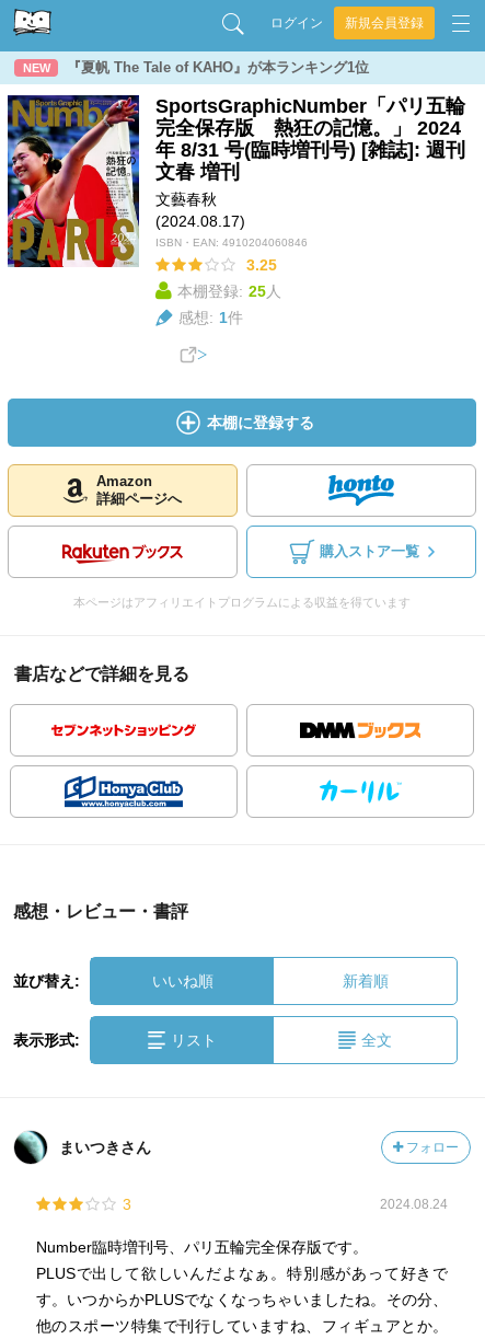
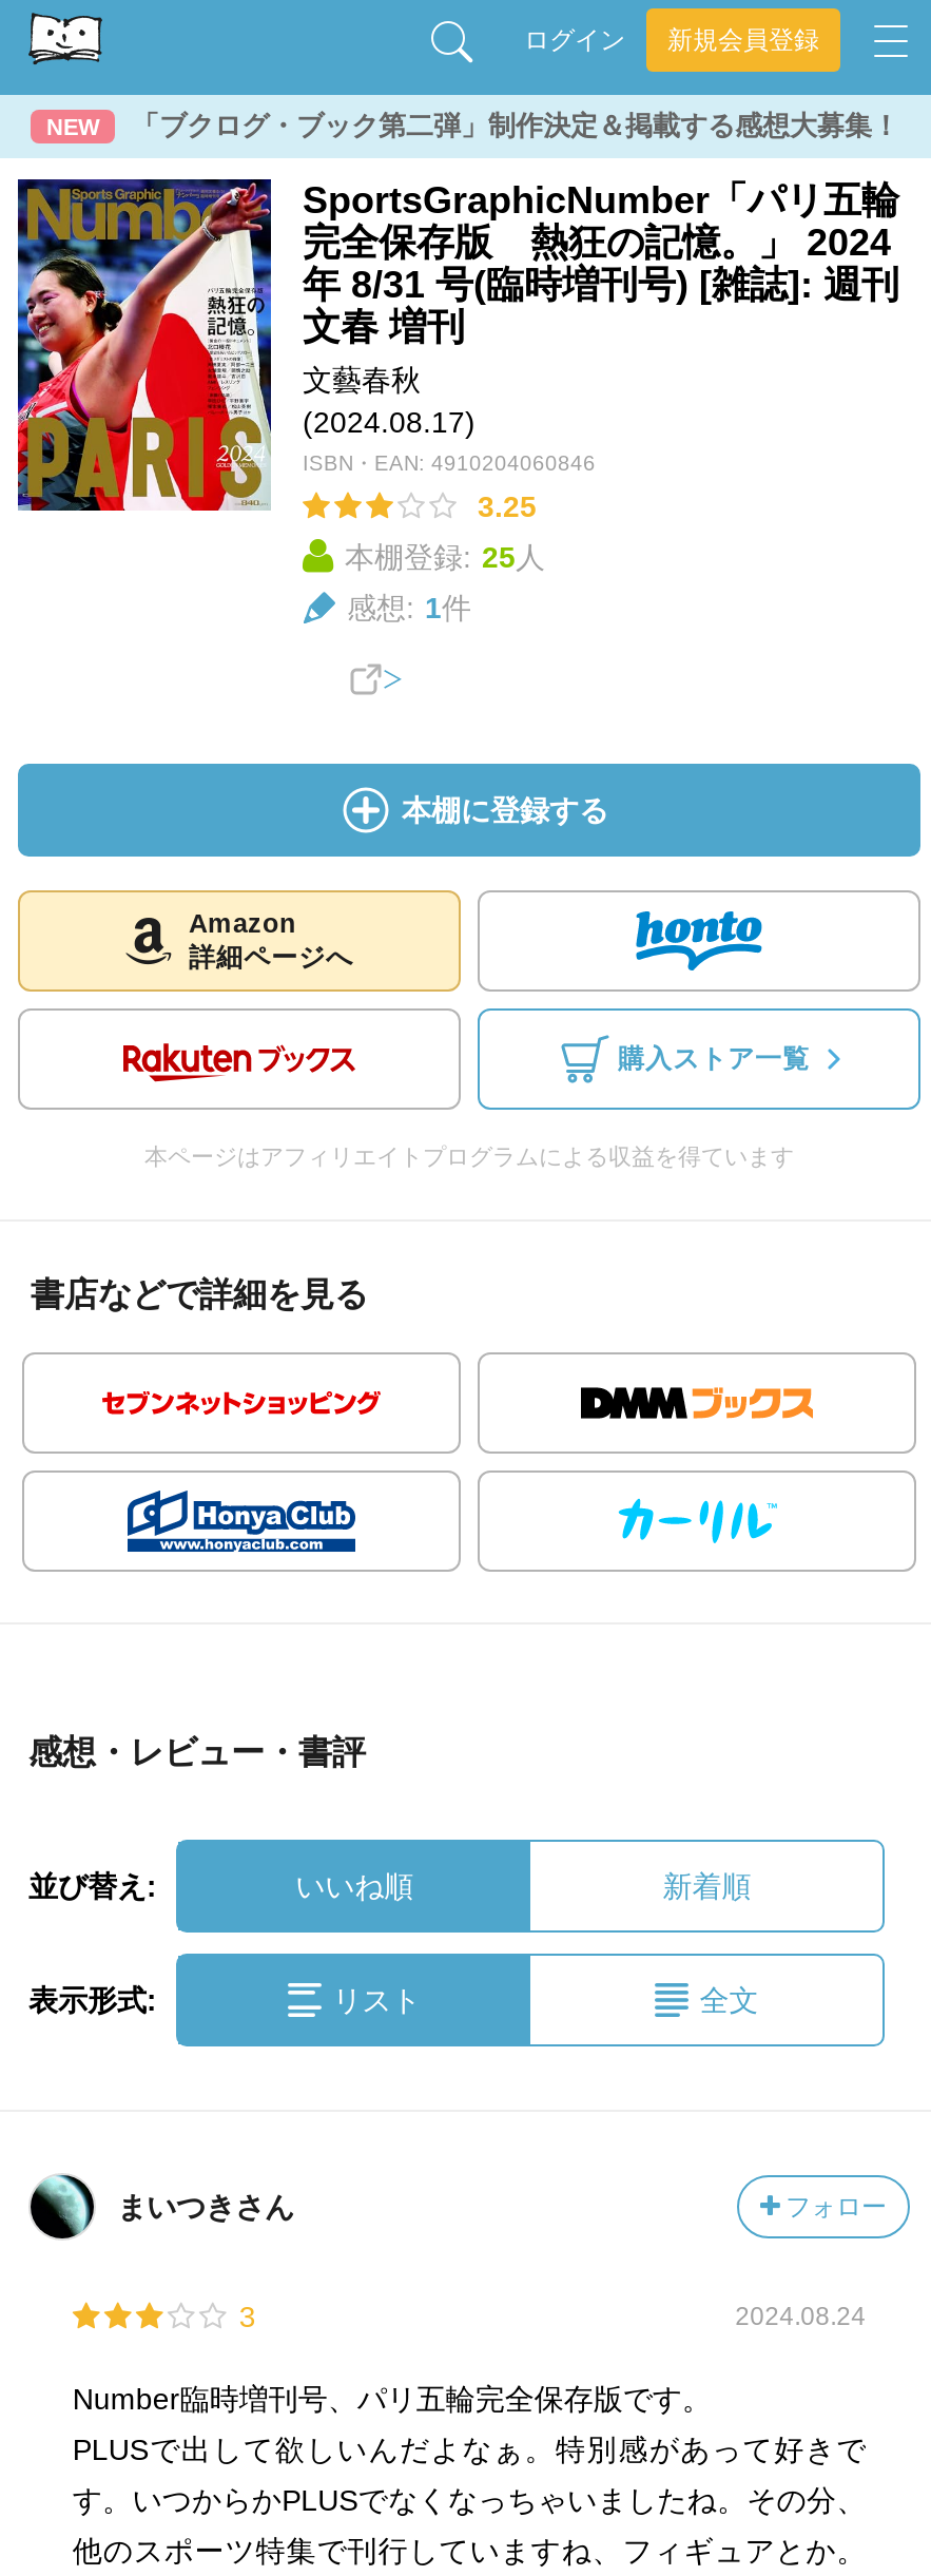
[67,59,369,76] 『夏帆 The Tale of KAHO』が本ランキング1位 -> [132,110,899,141] 「ブクログ・ブック第二弾」制作決定＆掲載する感想大募集！

